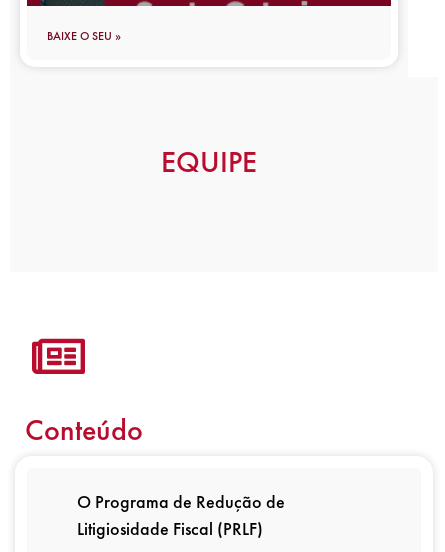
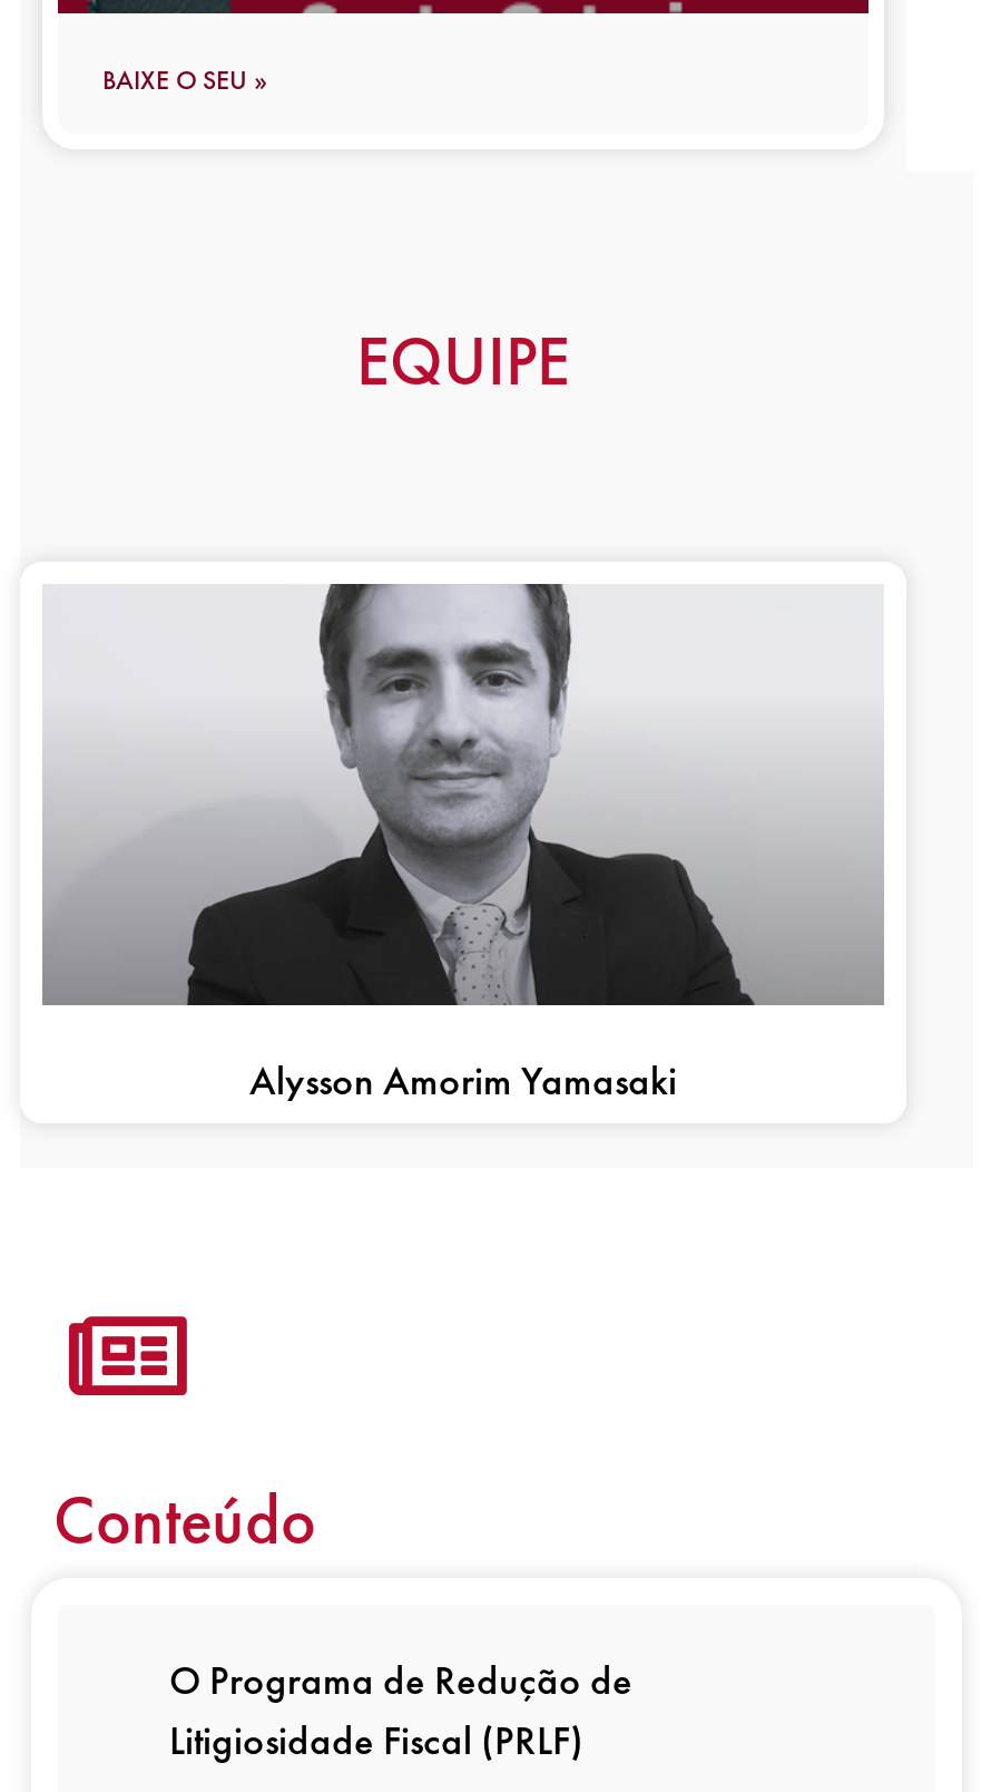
none -> [40,582,884,1106] [image] | Alysson Amorim Yamasaki

